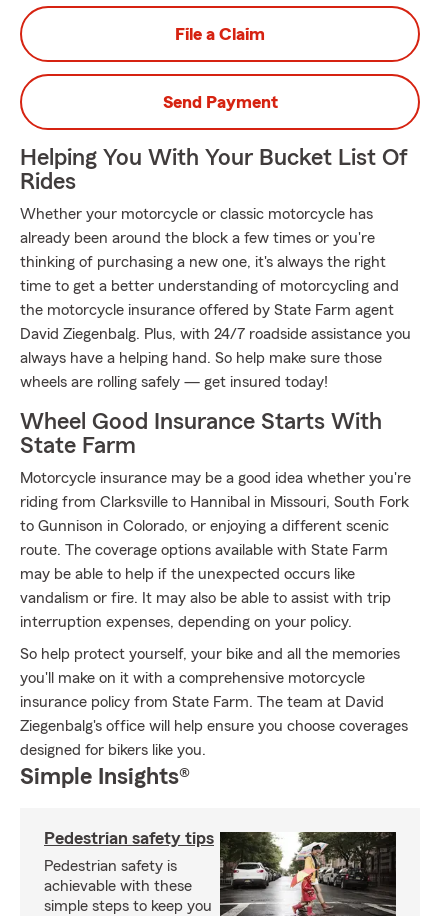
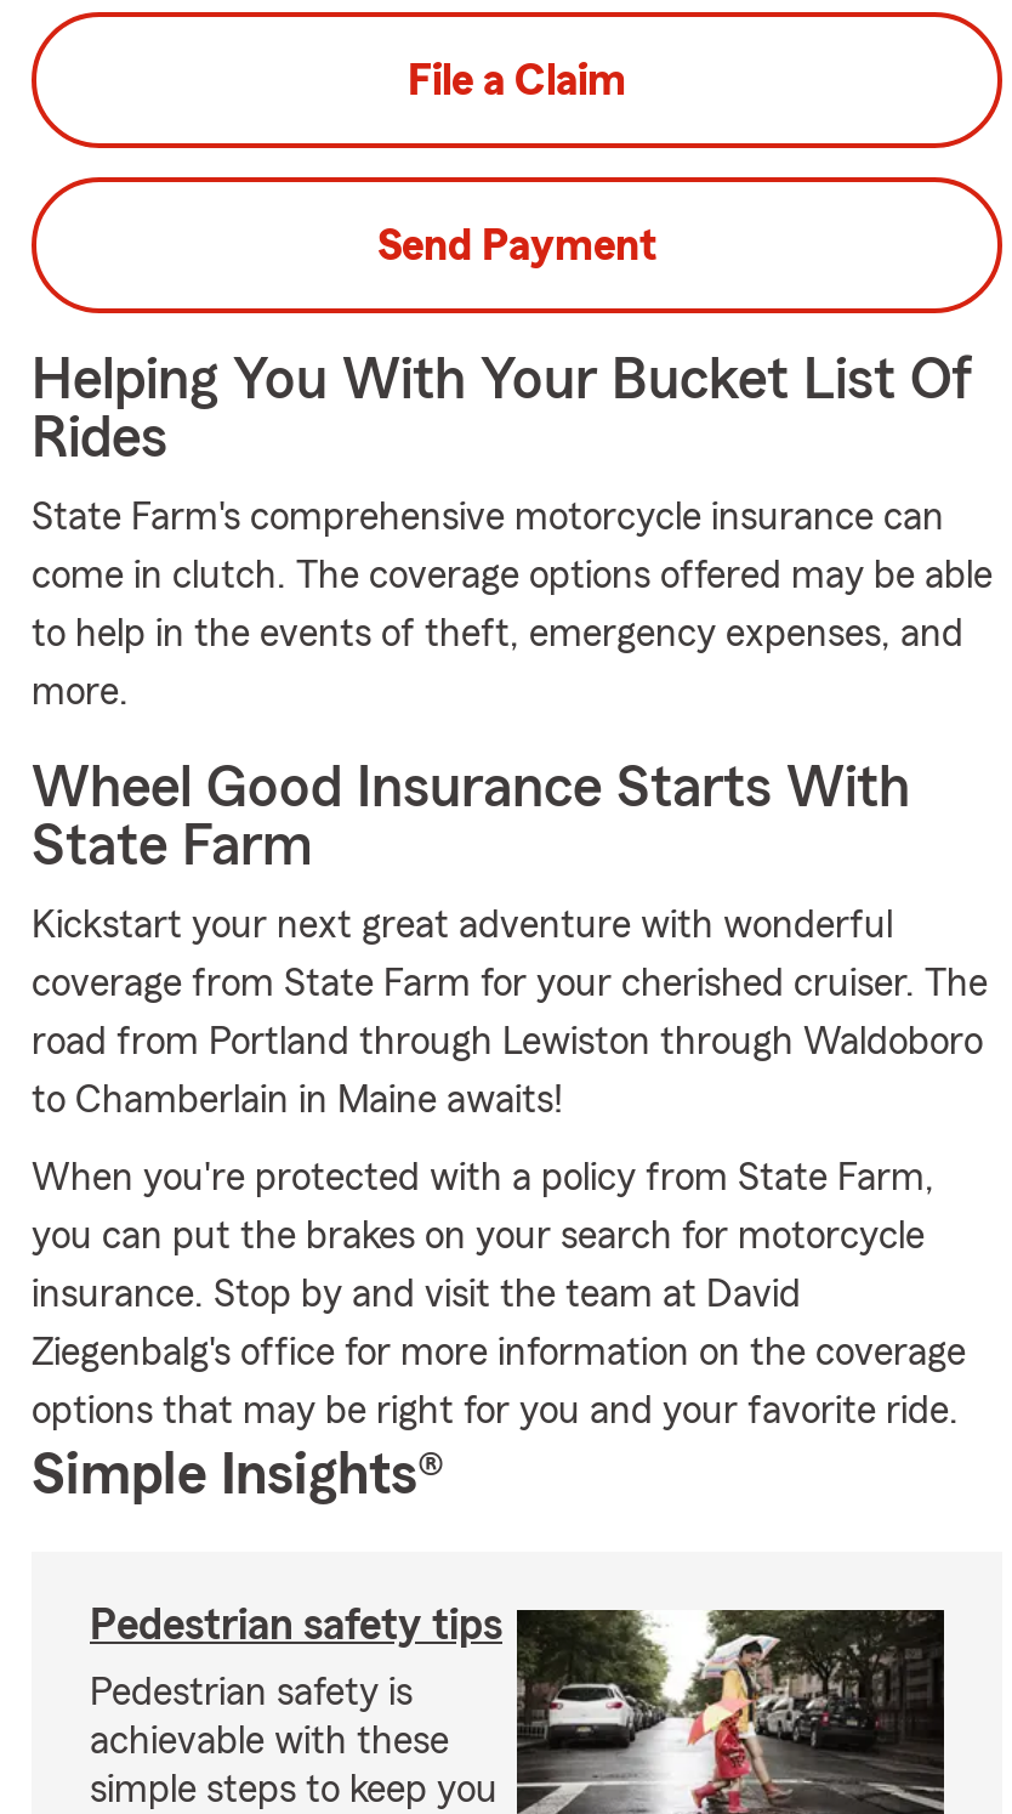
[20,206,411,390] Whether your motorcycle or classic motorcycle has | already been around the block a few times or you're | thinking of purchasing a new one, it's always the right | time to get a better understanding of motorcycling and | the motorcycle insurance offered by State Farm agent | David Ziegenbalg. Plus, with 24/7 roadside assistance you | always have a helping hand. So help make sure those | wheels are rolling safely — get insured today! -> [32,498,993,712] State Farm's comprehensive motorcycle insurance can | come in clutch. The coverage options offered may be able | to help in the events of theft, emergency expenses, and | more.
[20,470,411,758] Motorcycle insurance may be a good idea whether you're | riding from Clarksville to Hannibal in Missouri, South Fork | to Gunnison in Colorado, or enjoying a different scenic | route. The coverage options available with State Farm | may be able to help if the unexpected occurs like | vandalism or fire. It may also be able to assist with trip | interruption expenses, depending on your policy. | So help protect yourself, your bike and all the memories | you'll make on it with a comprehensive motorcycle | insurance policy from State Farm. The team at David | Ziegenbalg's office will help ensure you choose coverages | designed for bikers like you. -> [32,906,988,1430] Kickstart your next great adventure with wonderful | coverage from State Farm for your cherished cruiser. The | road from Portland through Lewiston through Waldoboro | to Chamberlain in Maine awaits! | When you're protected with a policy from State Farm, | you can put the brakes on your search for motorcycle | insurance. Stop by and visit the team at David | Ziegenbalg's office for more information on the coverage | options that may be right for you and your favorite ride.

